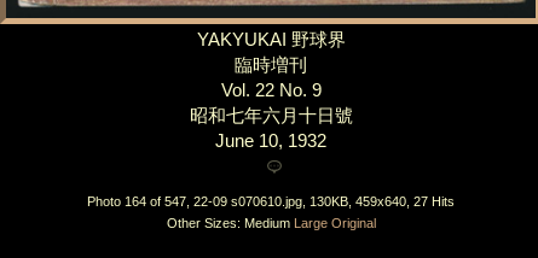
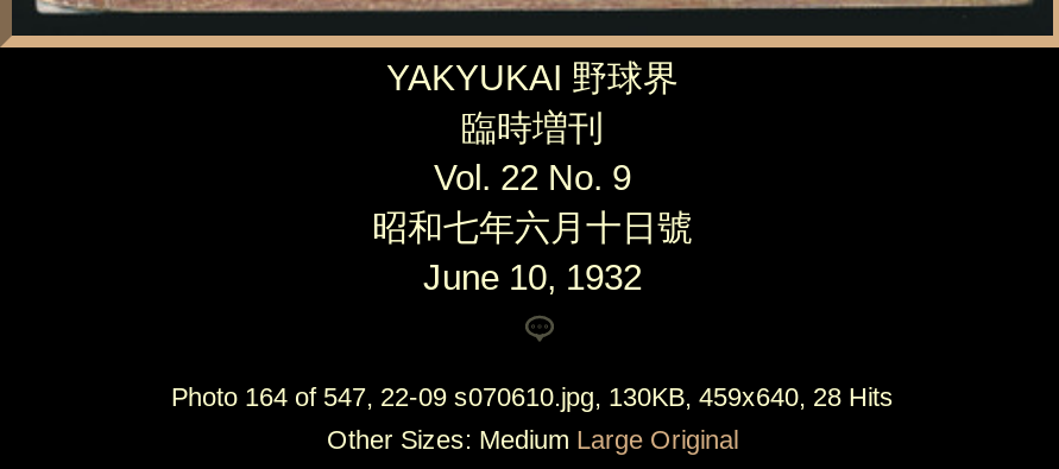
[87,194,455,209] Photo 164 of 547, 22-09 s070610.jpg, 130KB, 459x640, 27 Hits -> [171,382,894,411] Photo 164 of 547, 22-09 s070610.jpg, 130KB, 459x640, 28 Hits

